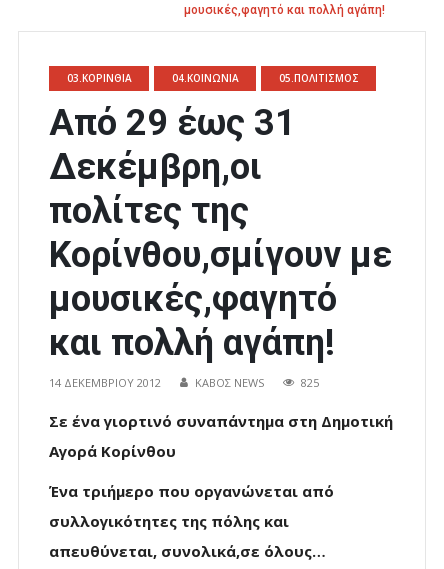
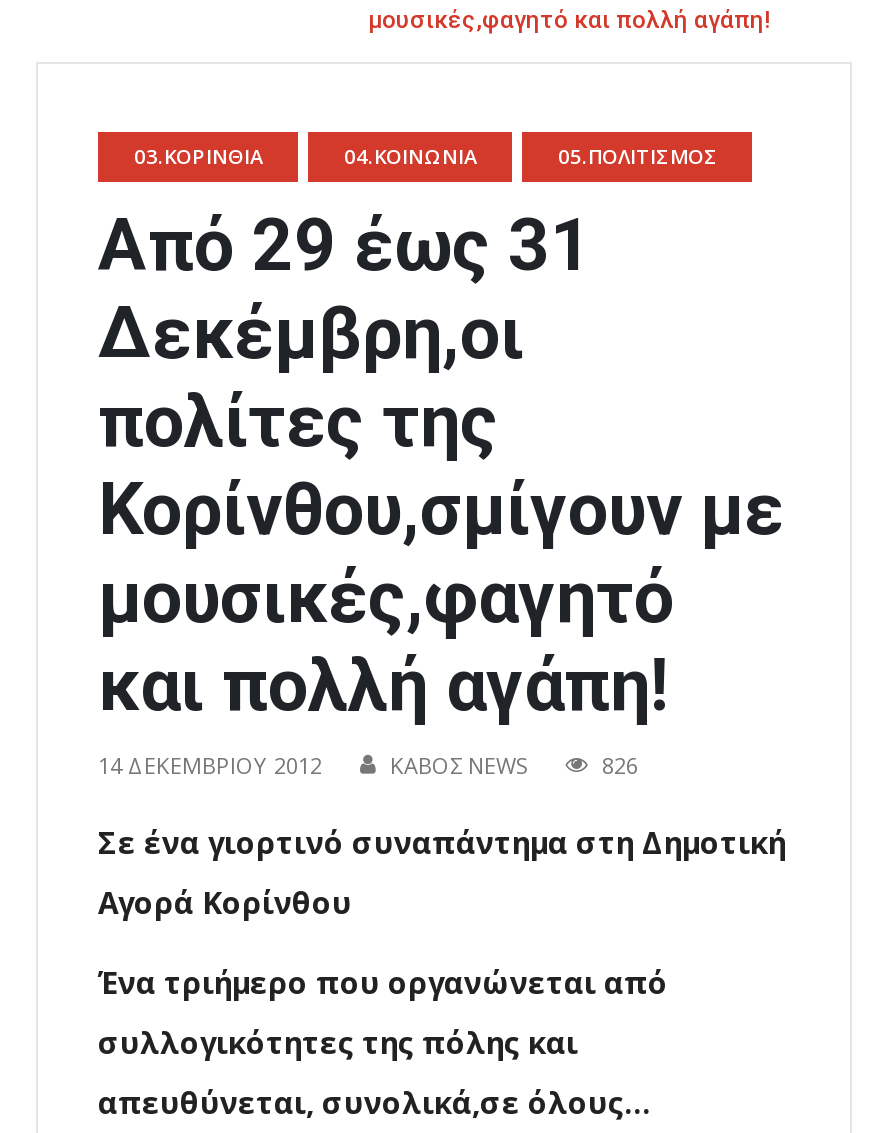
[301,375,319,390] 825 -> [602,751,638,781] 826

